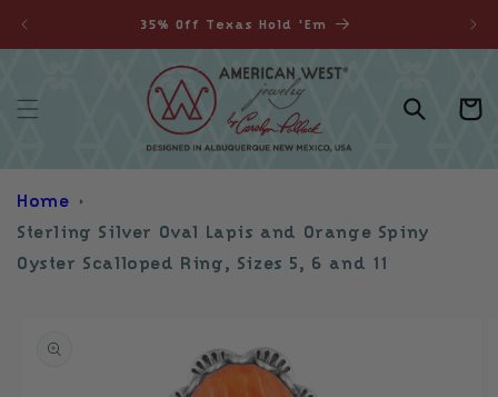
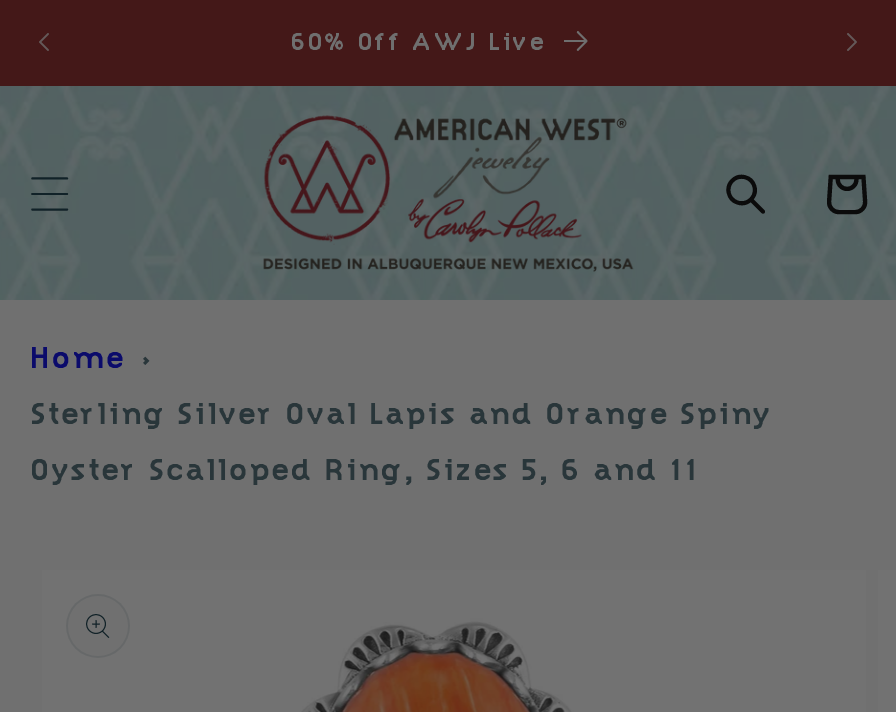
[140,18,326,31] 35% Off Texas Hold 'Em -> [290,30,548,54] 60% Off AWJ Live

